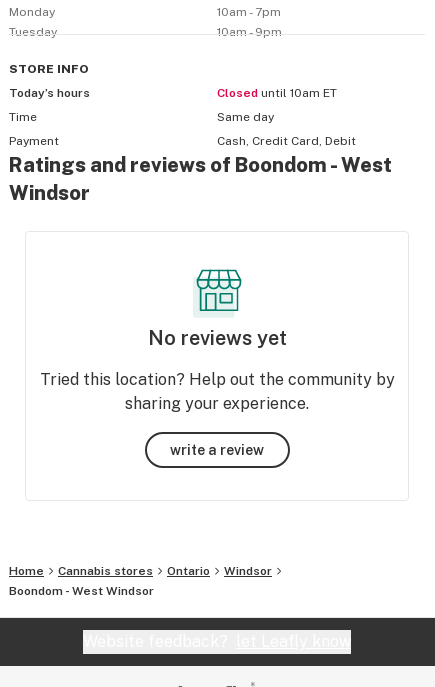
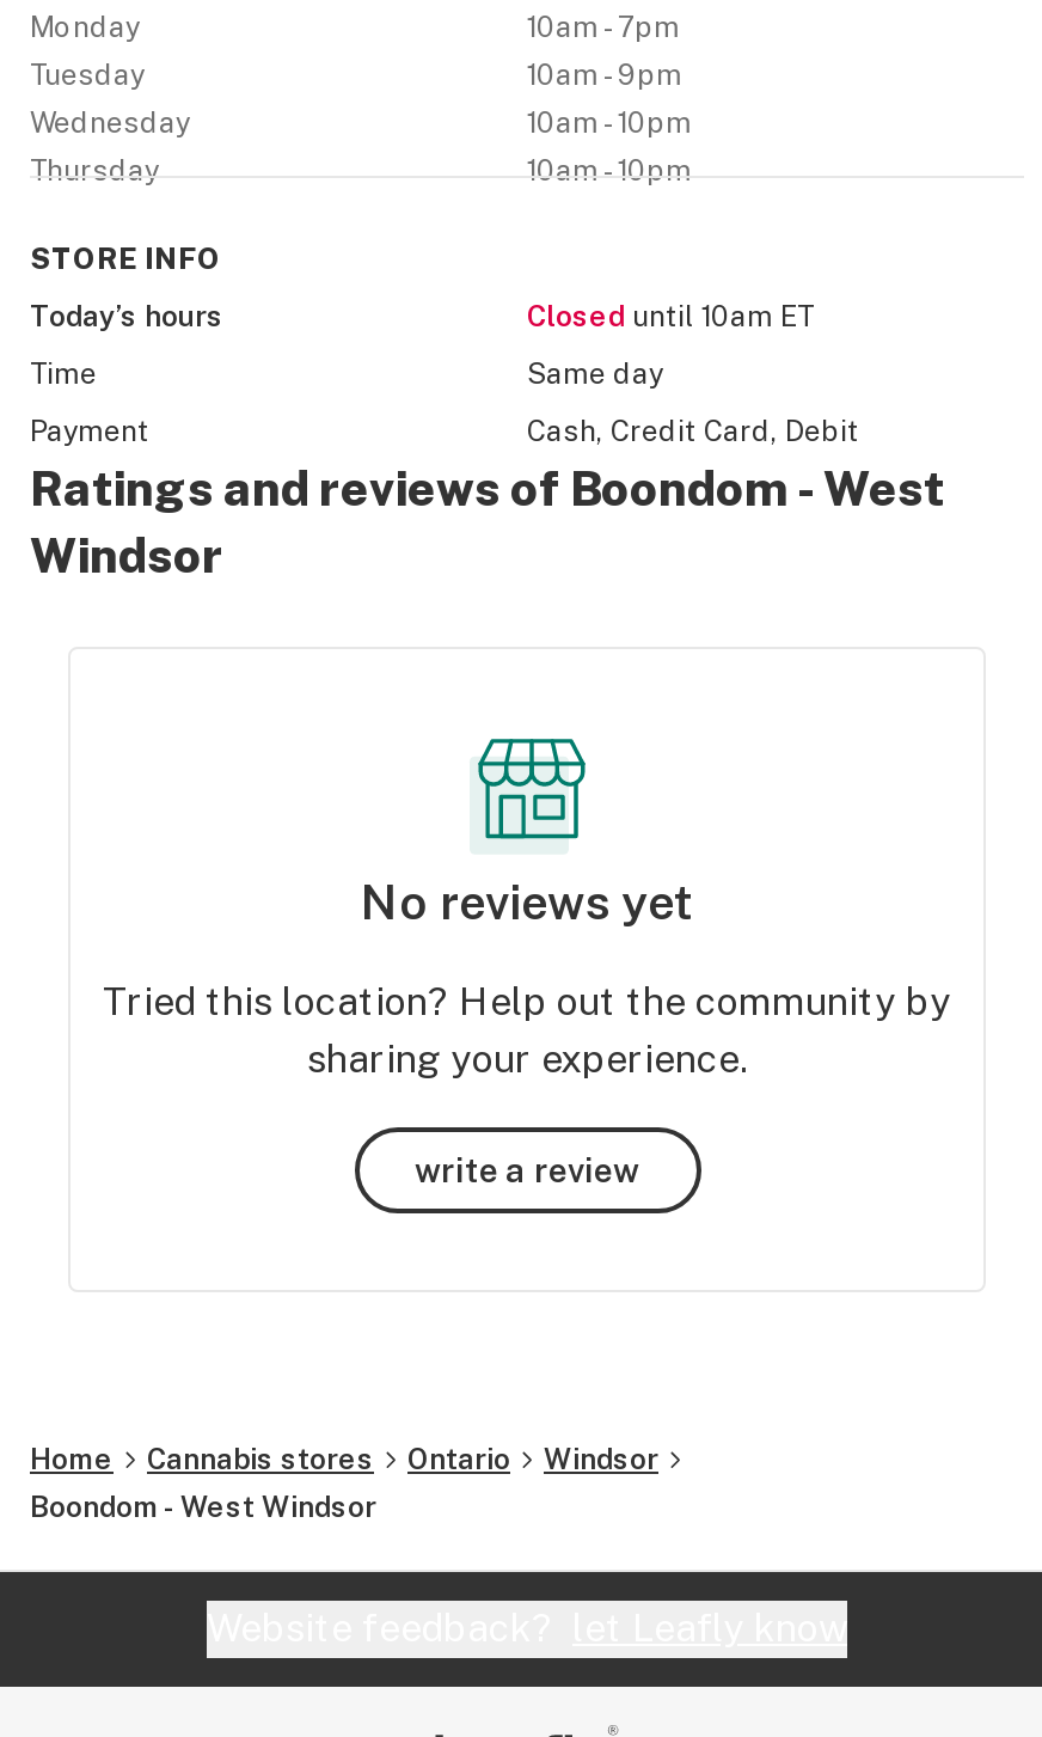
none -> [30,106,692,188] Wednesday | 10am - 10pm | Thursday | 10am - 10pm

